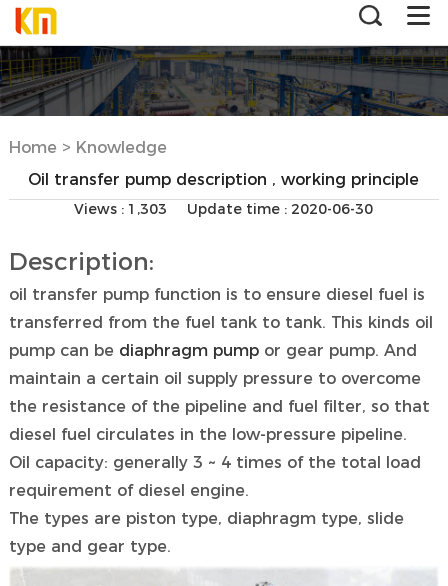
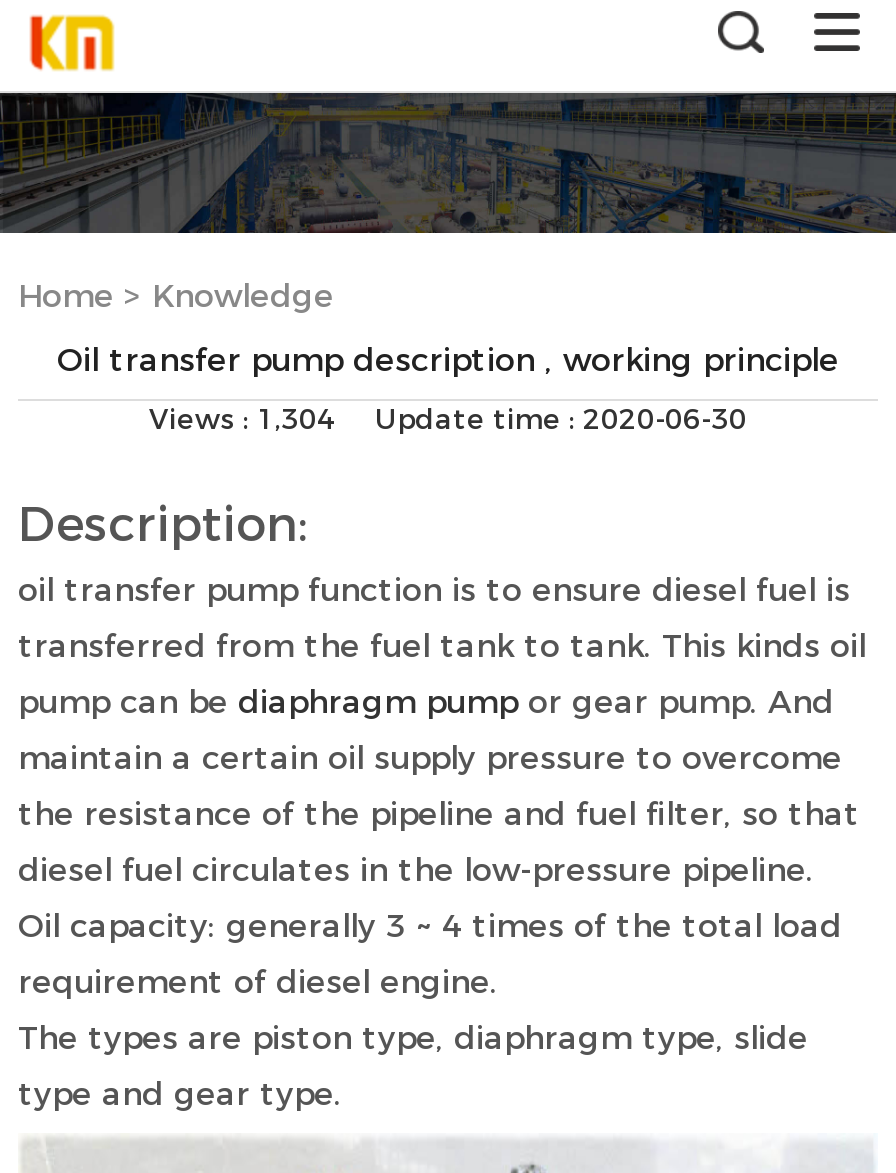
[74,200,373,218] Views : 1,303 Update time : 2020-06-30 -> [149,402,747,438] Views : 1,304 Update time : 2020-06-30

